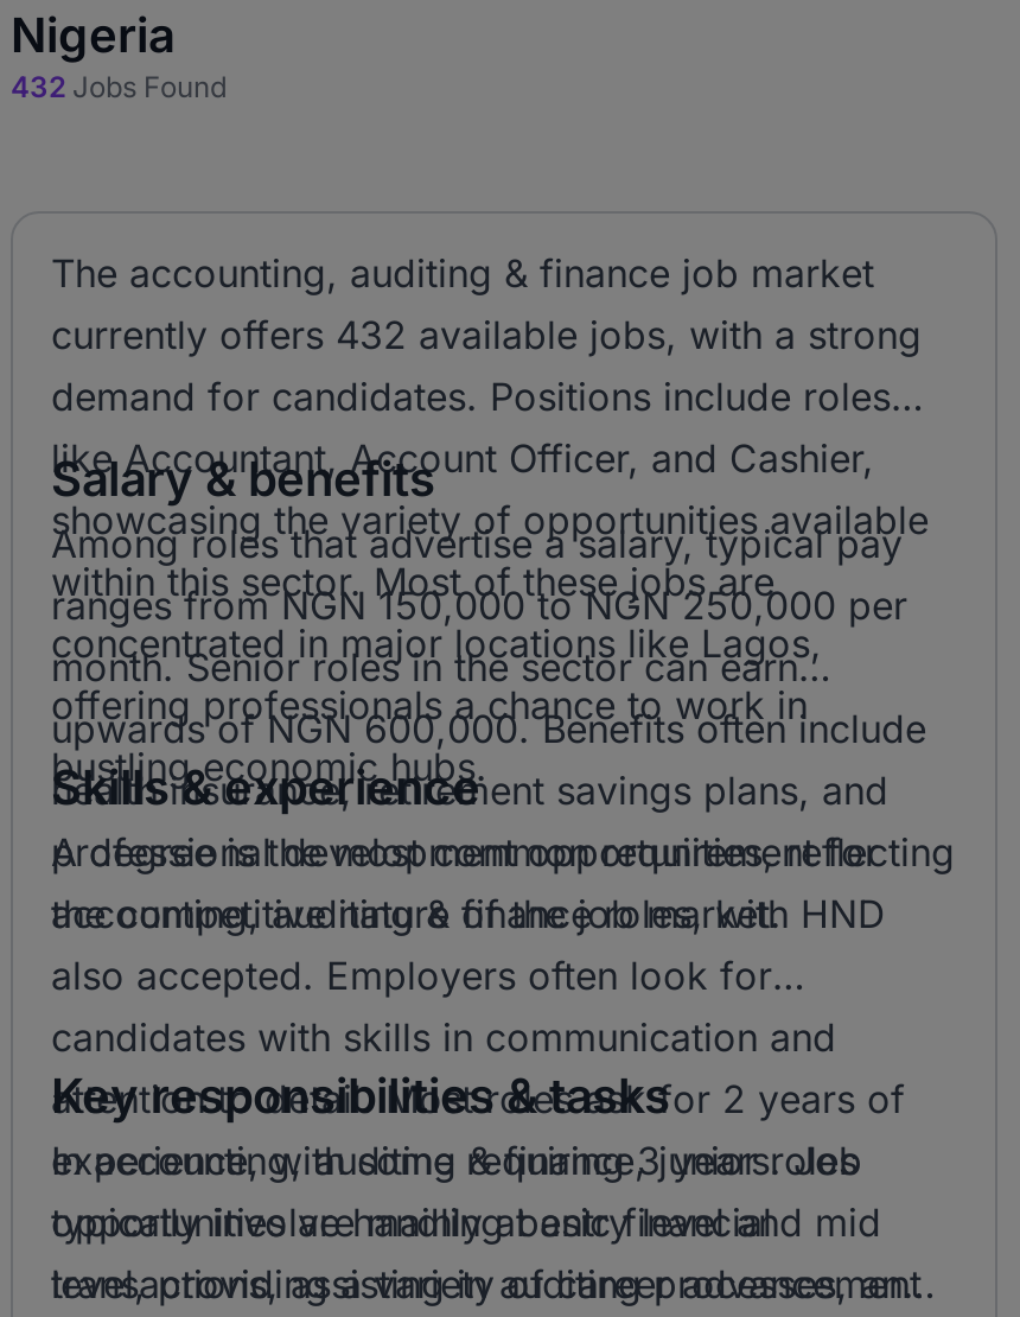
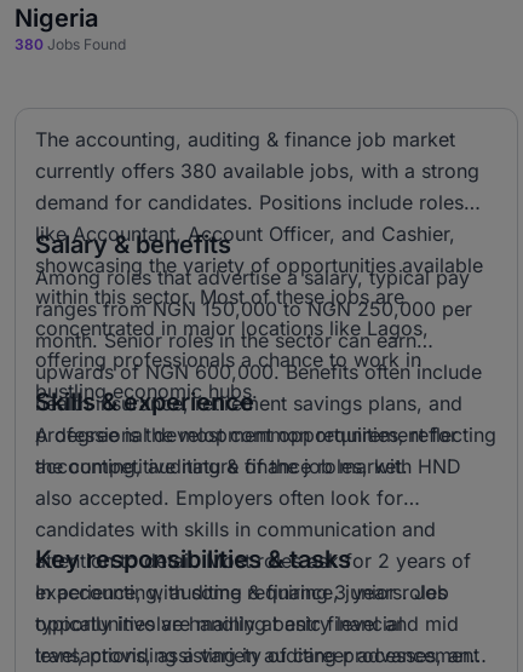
[11,69,227,104] 432 Jobs Found -> [15,35,126,53] 380 Jobs Found
[51,311,922,358] currently offers 432 available jobs, with a strong -> [35,159,479,183] currently offers 380 available jobs, with a strong

